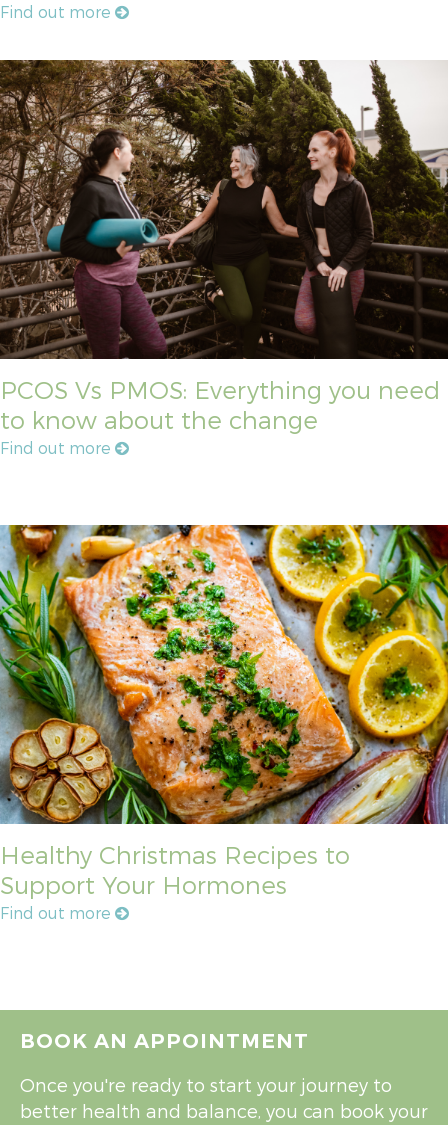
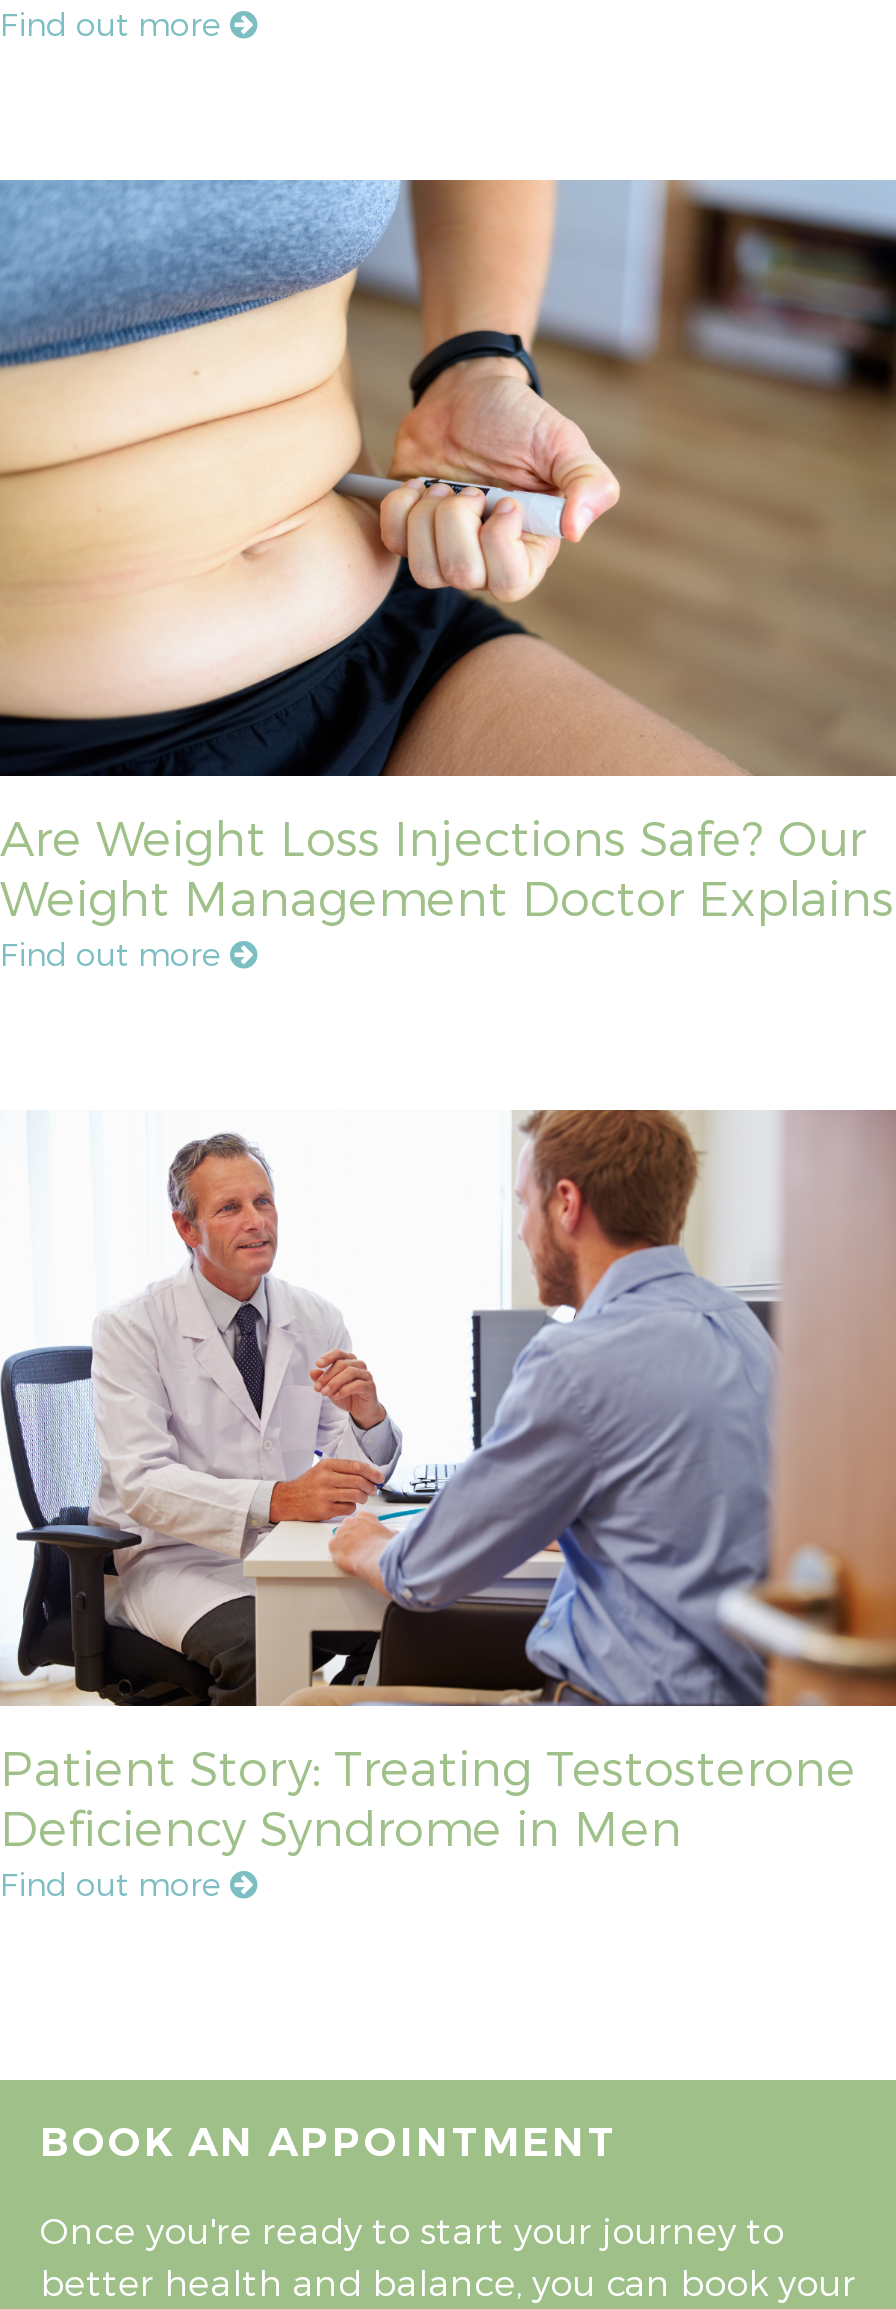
[0,59,445,434] [image] | PCOS Vs PMOS: Everything you need | to know about the change -> [0,178,894,927] [image] | Are Weight Loss Injections Safe? Our | Weight Management Doctor Explains
[0,524,445,899] [image] | Healthy Christmas Recipes to | Support Your Hormones -> [0,1108,890,1857] [image] | Patient Story: Treating Testosterone | Deficiency Syndrome in Men

